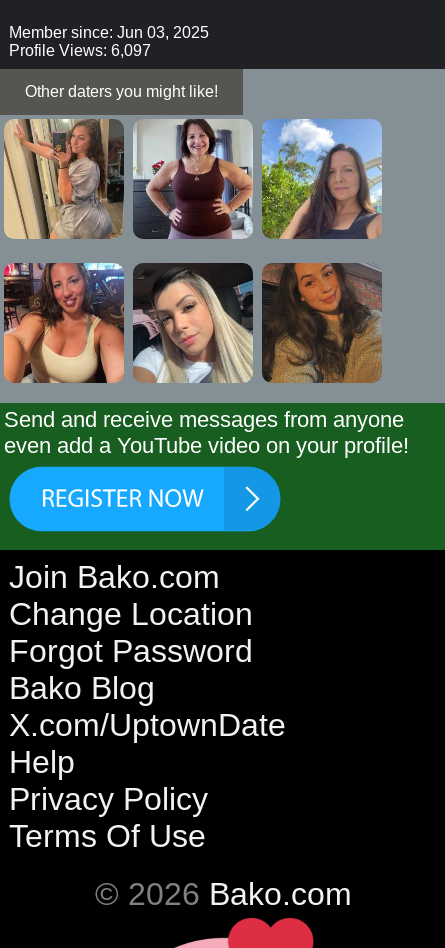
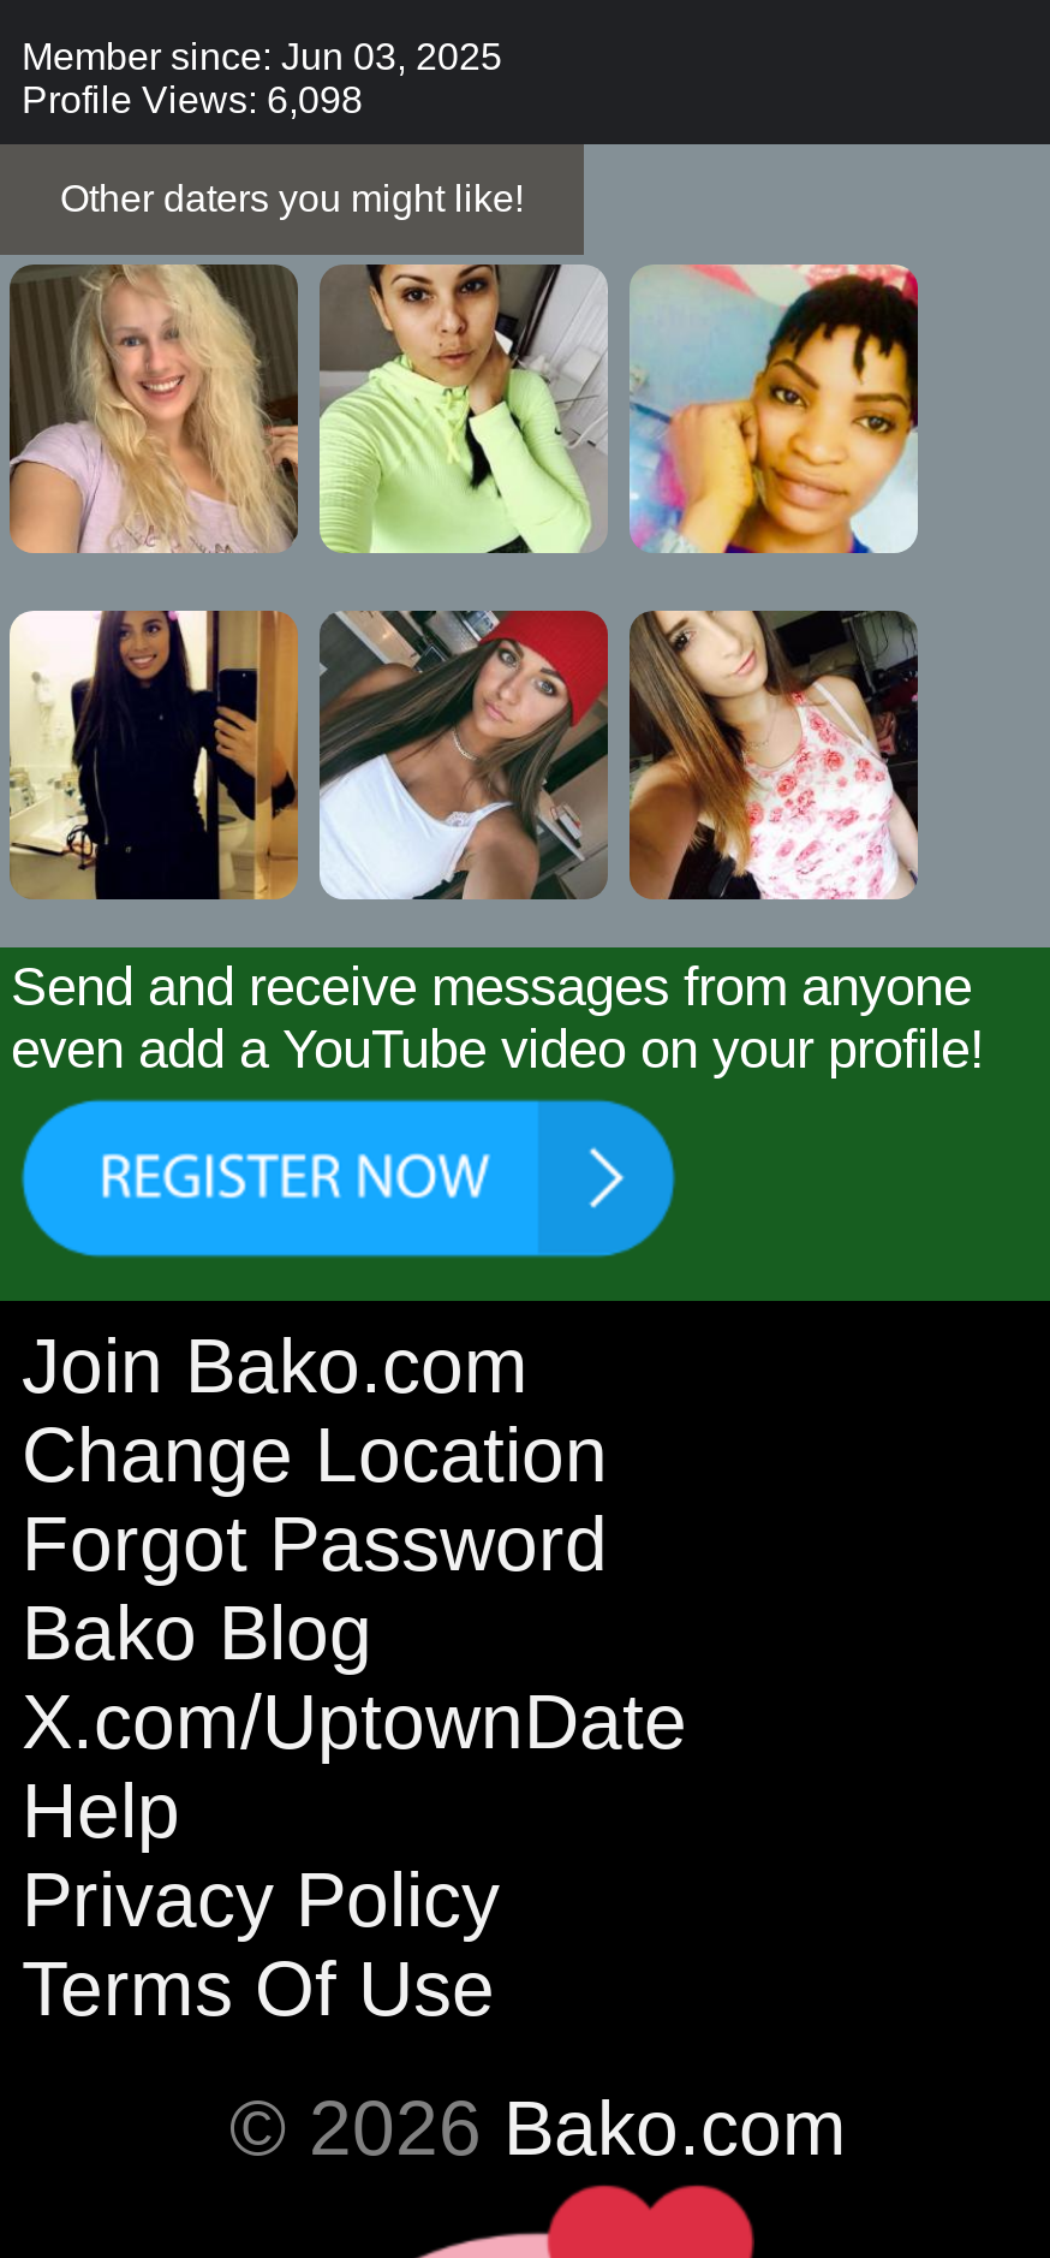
[9,42,151,59] Profile Views: 6,097 -> [22,79,363,120] Profile Views: 6,098
[3,118,125,240] [image] -> [7,262,300,553] [image]
[132,119,253,240] [image] -> [317,262,605,555] [image]
[261,119,383,240] [image] -> [627,262,920,555] [image]
[3,262,124,384] [image] -> [7,608,298,902] [image]
[132,262,254,383] [image] -> [317,611,610,902] [image]
[261,262,382,384] [image] -> [630,608,920,902] [image]

